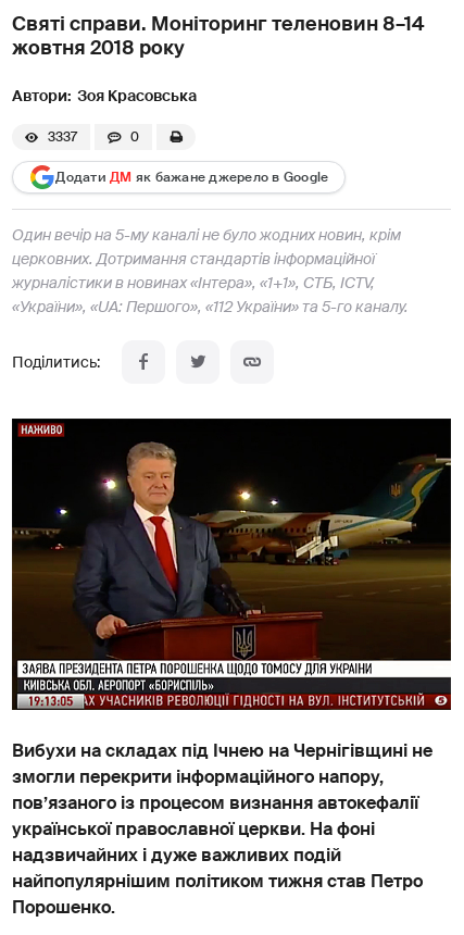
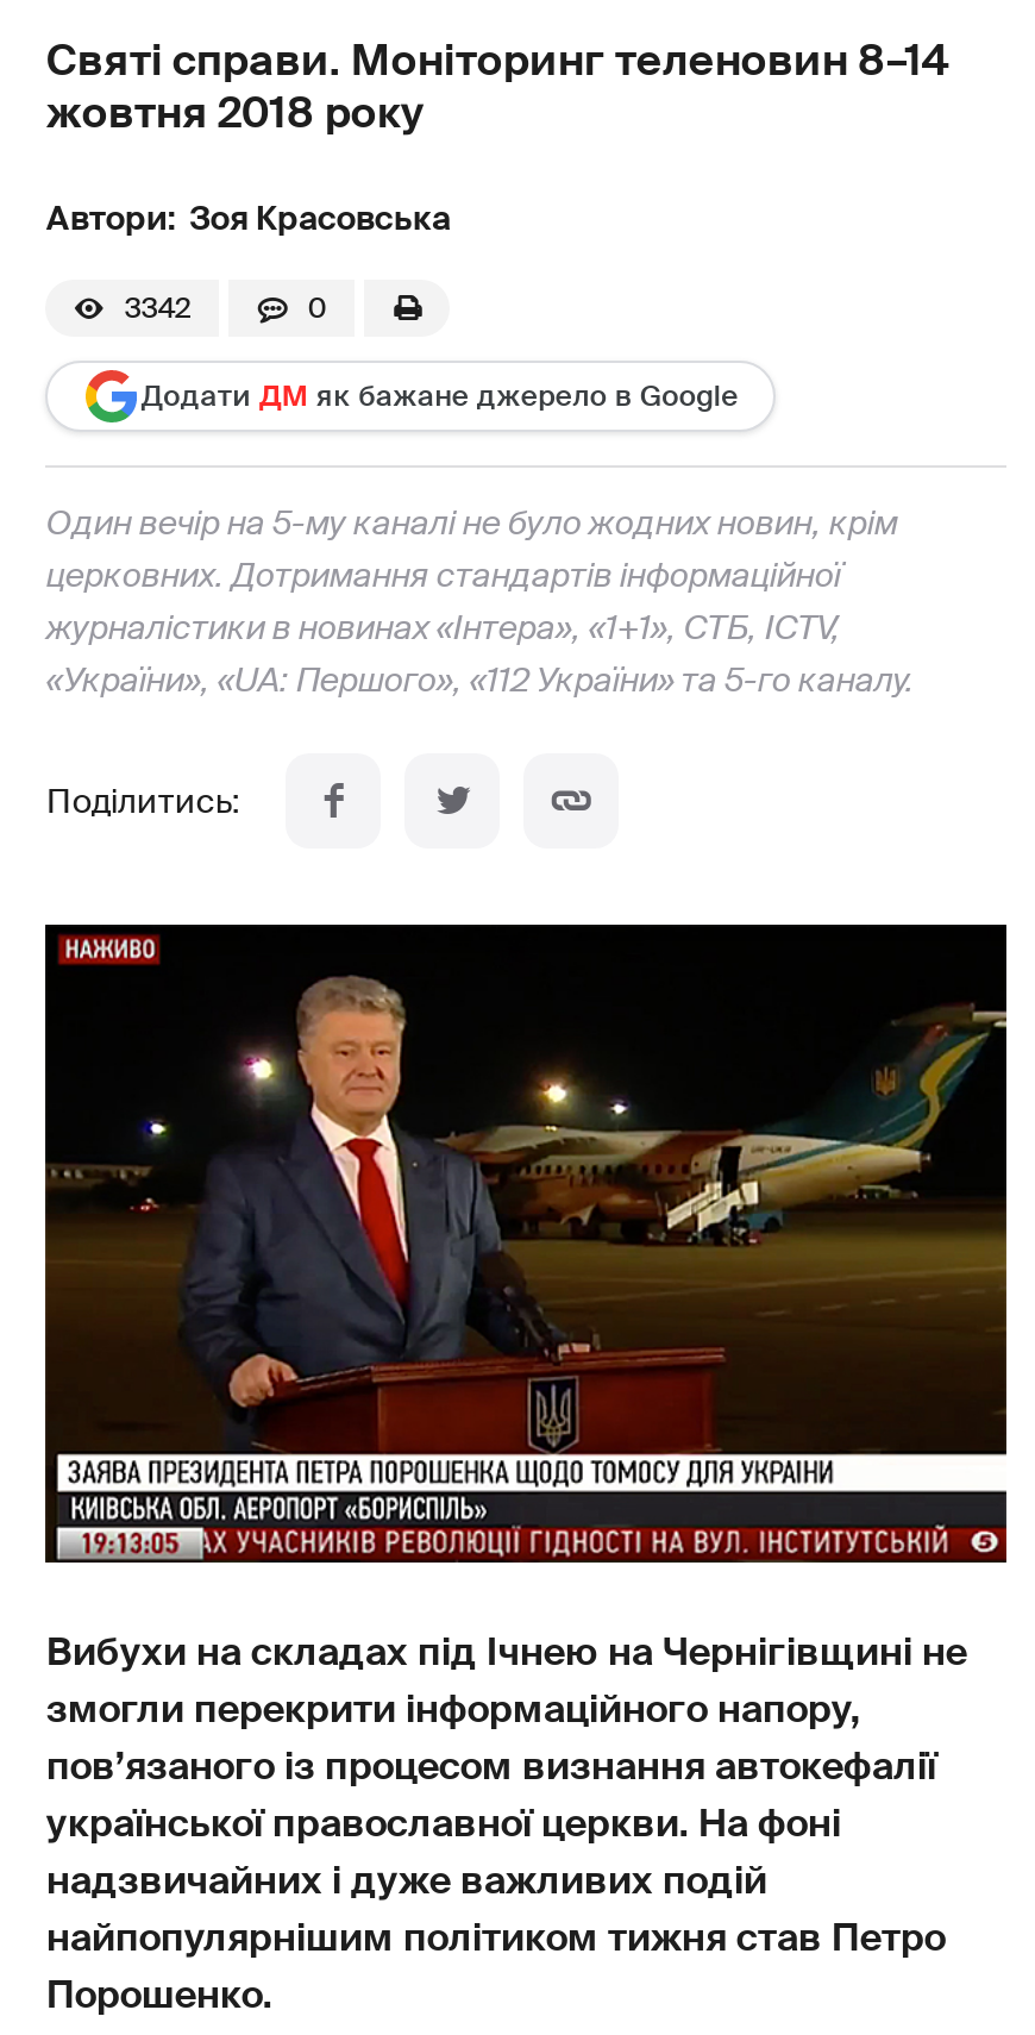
[48,128,78,145] 3337 -> [125,289,191,327] 3342

